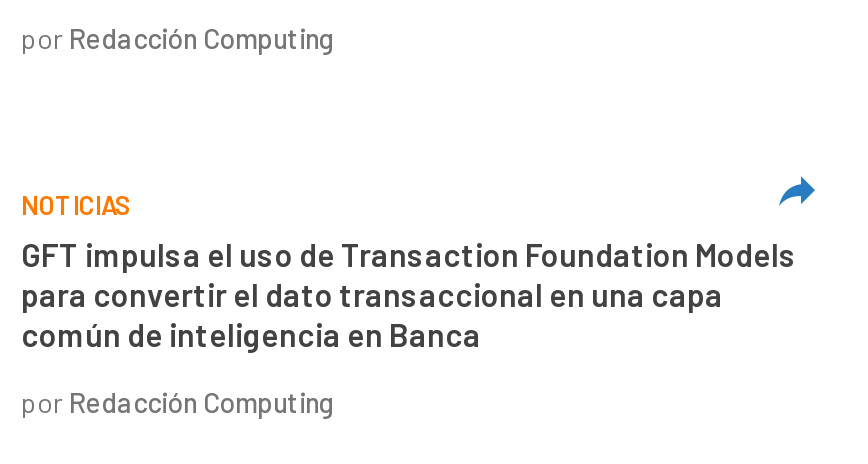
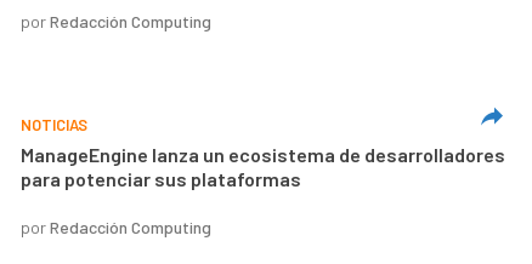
[21,235,797,353] GFT impulsa el uso de Transaction Foundation Models | para convertir el dato transaccional en una capa | común de inteligencia en Banca -> [21,143,505,190] ManageEngine lanza un ecosistema de desarrolladores | para potenciar sus plataformas

